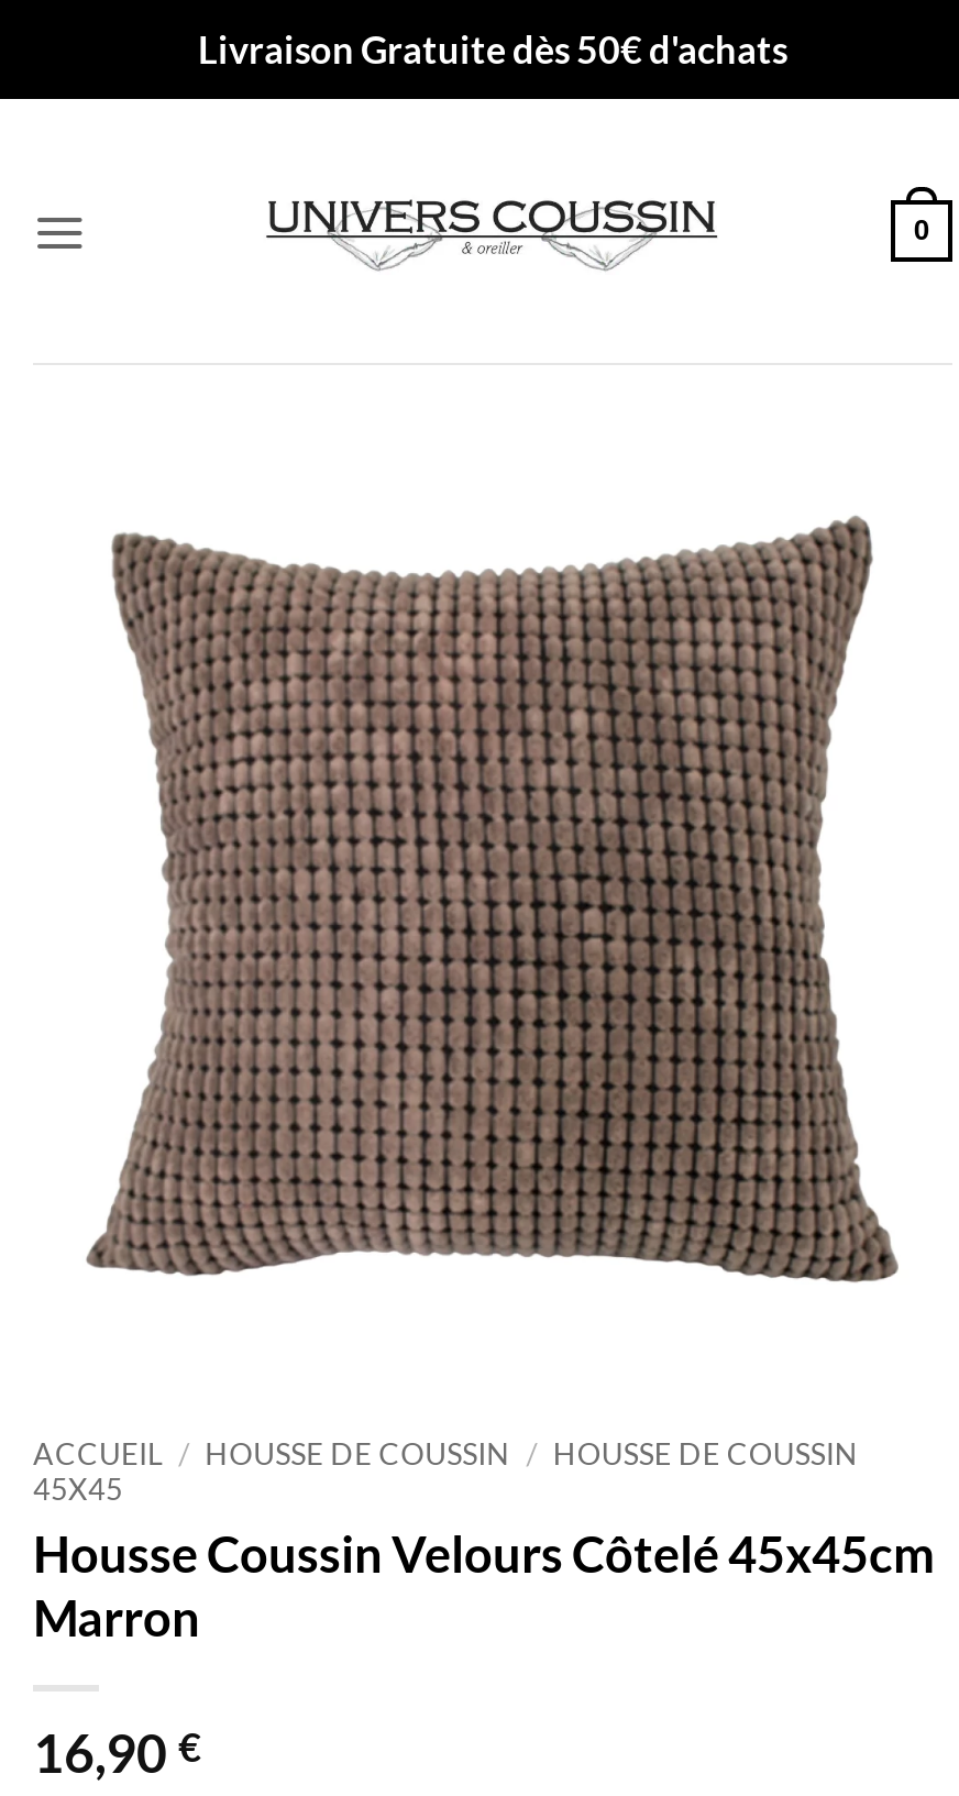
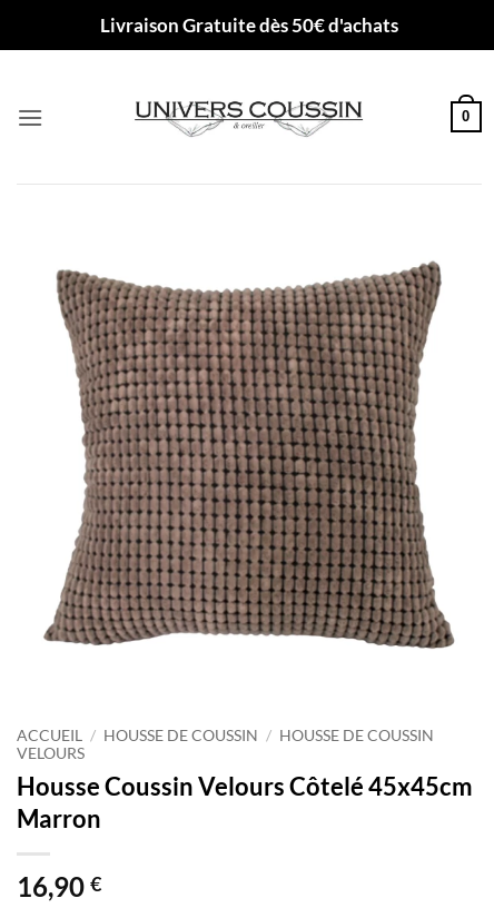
[33,1472,123,1507] 45X45 -> [17,744,85,762] VELOURS

